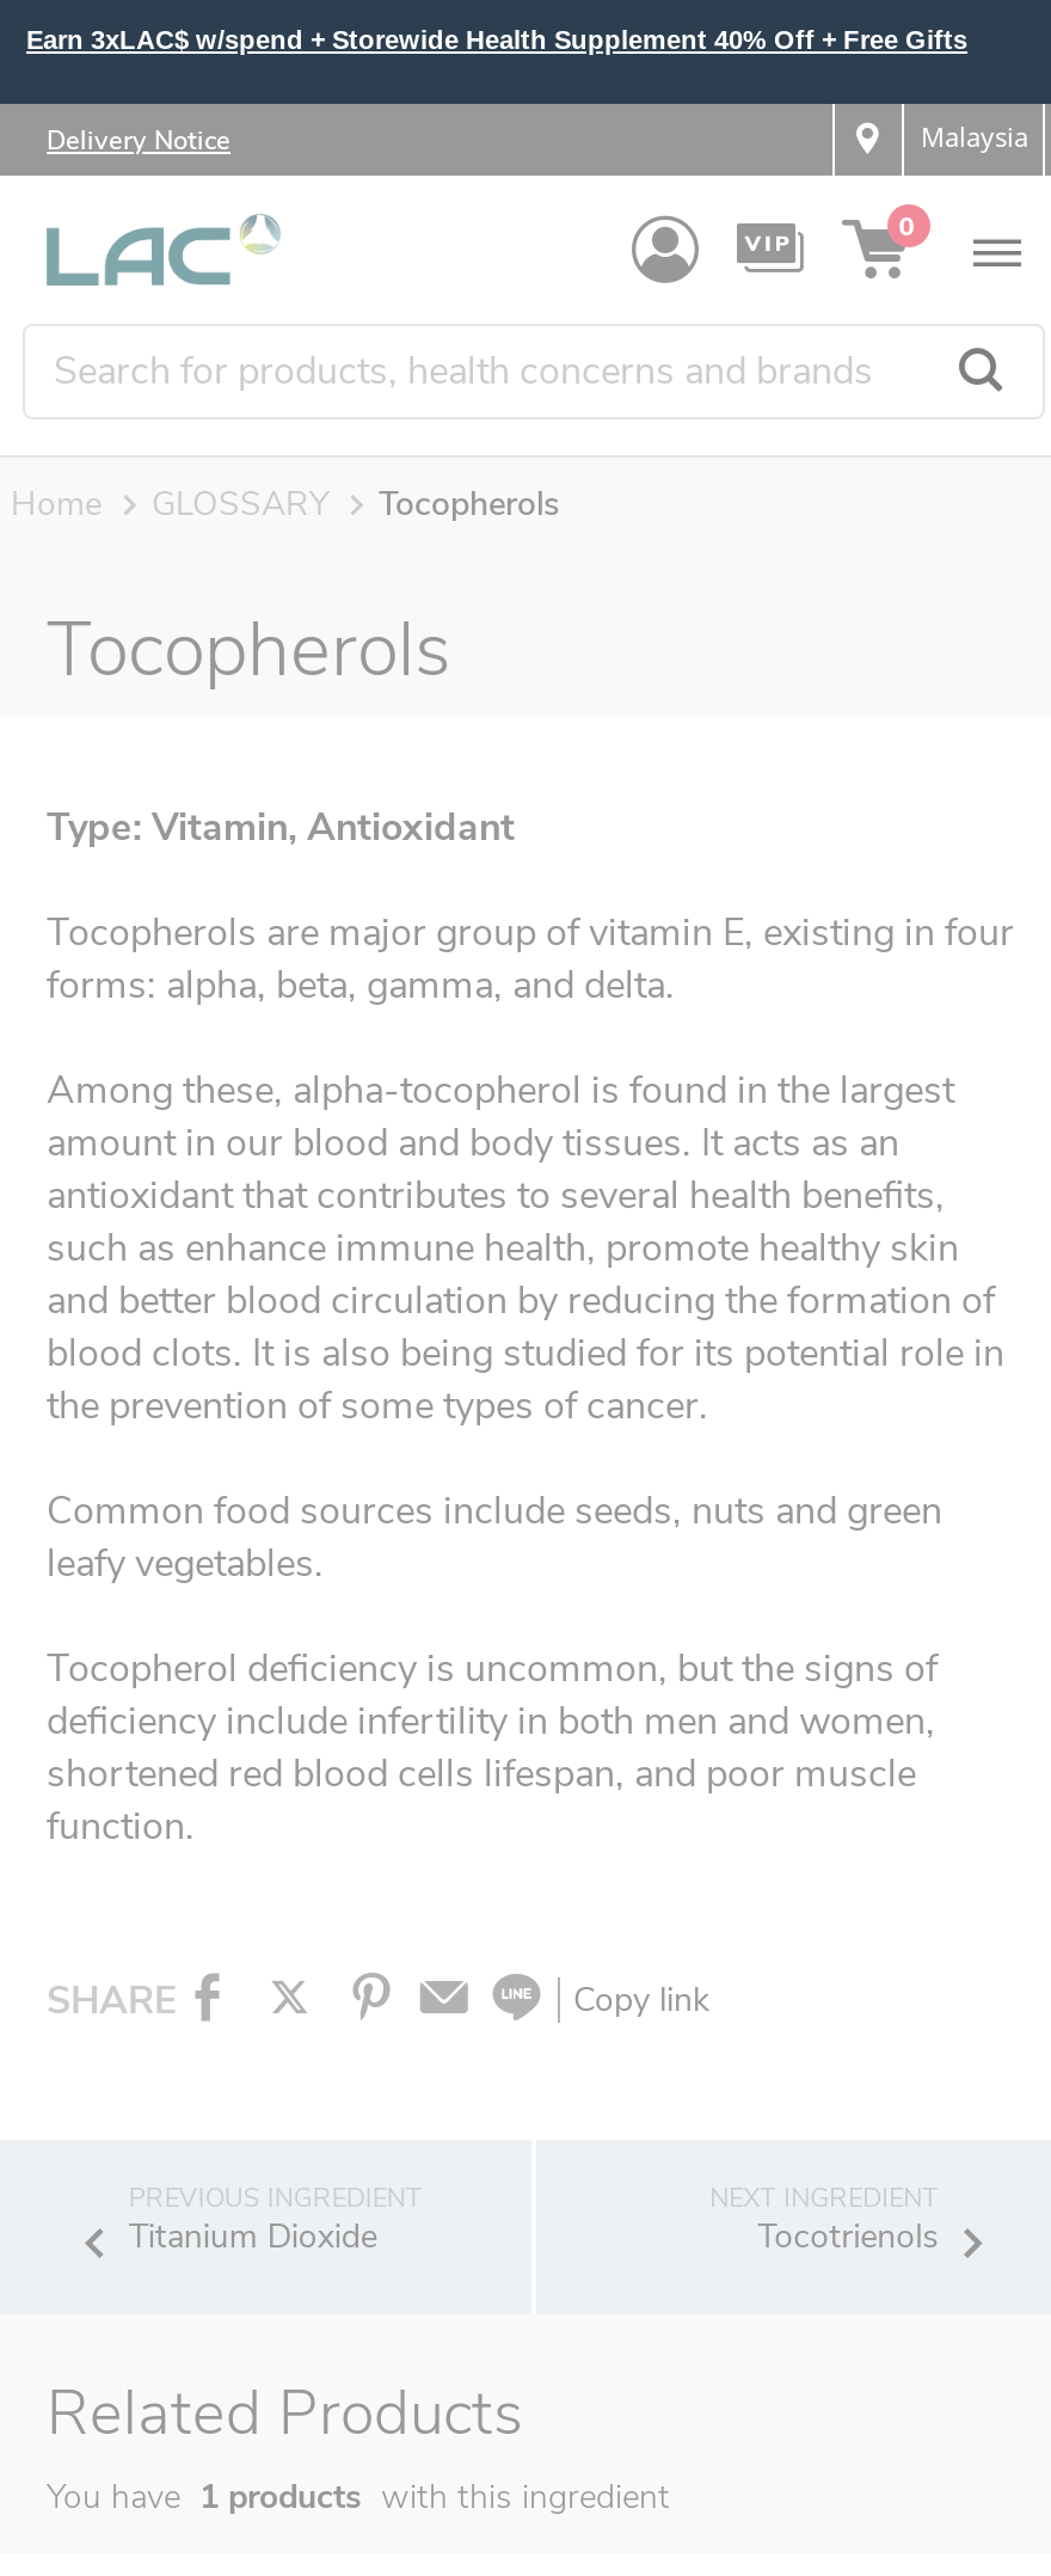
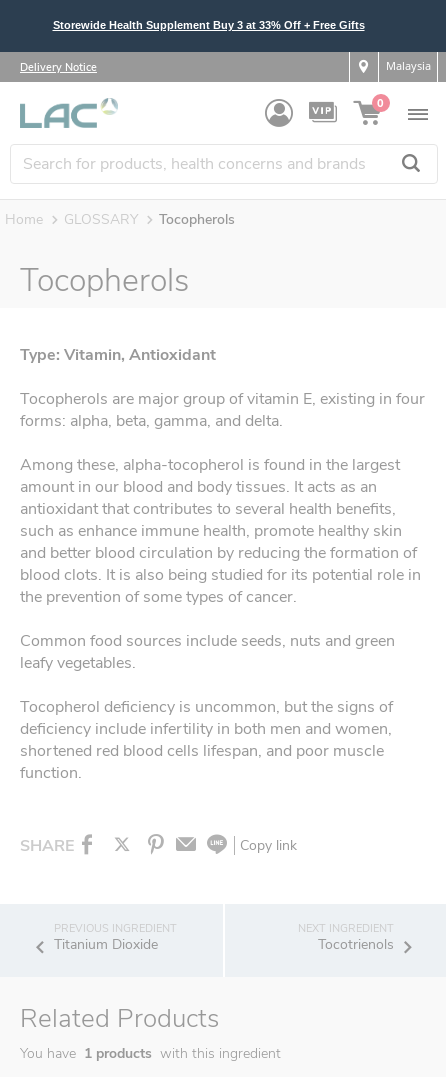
[26,25,967,54] Earn 3xLAC$ w/spend + Storewide Health Supplement 40% Off + Free Gifts -> [52,19,364,31] Storewide Health Supplement Buy 3 at 33% Off + Free Gifts

